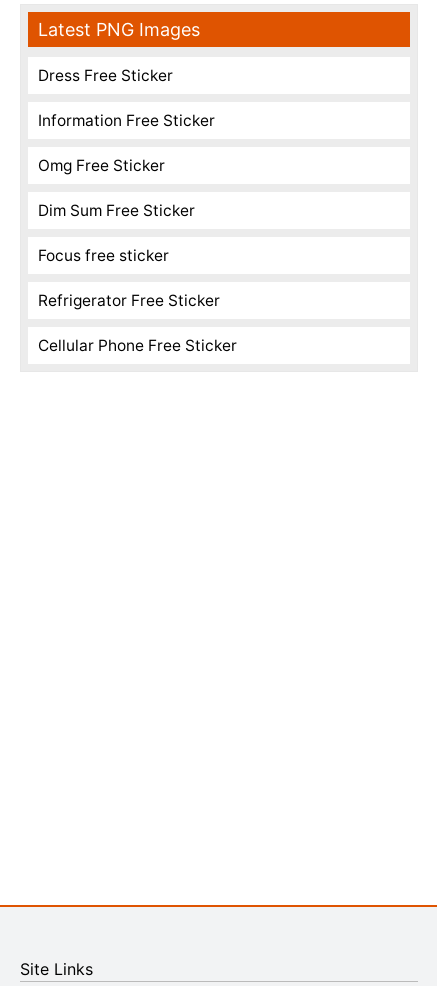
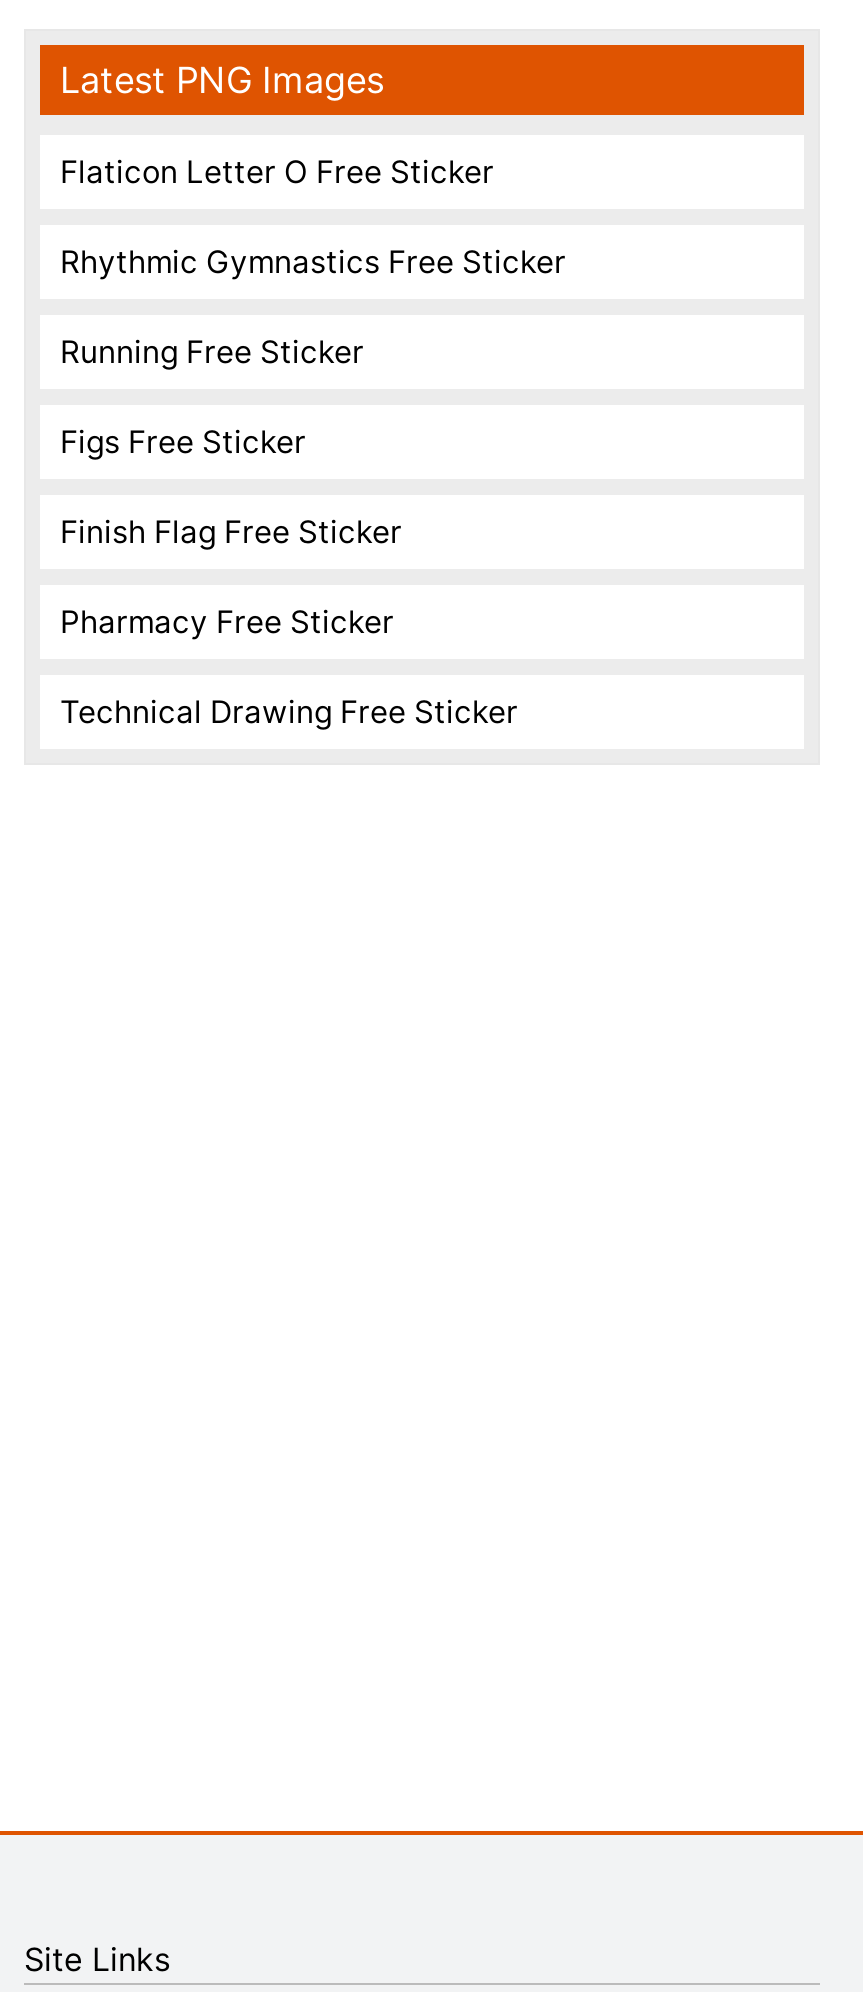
[38,66,173,85] Dress Free Sticker -> [60,153,494,191] Flaticon Letter O Free Sticker
[38,111,215,130] Information Free Sticker -> [60,243,566,281] Rhythmic Gymnastics Free Sticker
[38,156,165,175] Omg Free Sticker -> [60,333,364,371] Running Free Sticker
[38,201,195,220] Dim Sum Free Sticker -> [60,423,306,461] Figs Free Sticker
[38,246,169,265] Focus free sticker -> [60,513,402,551] Finish Flag Free Sticker
[38,291,220,310] Refrigerator Free Sticker -> [60,603,394,641] Pharmacy Free Sticker
[38,336,237,355] Cellular Phone Free Sticker -> [60,693,518,731] Technical Drawing Free Sticker

